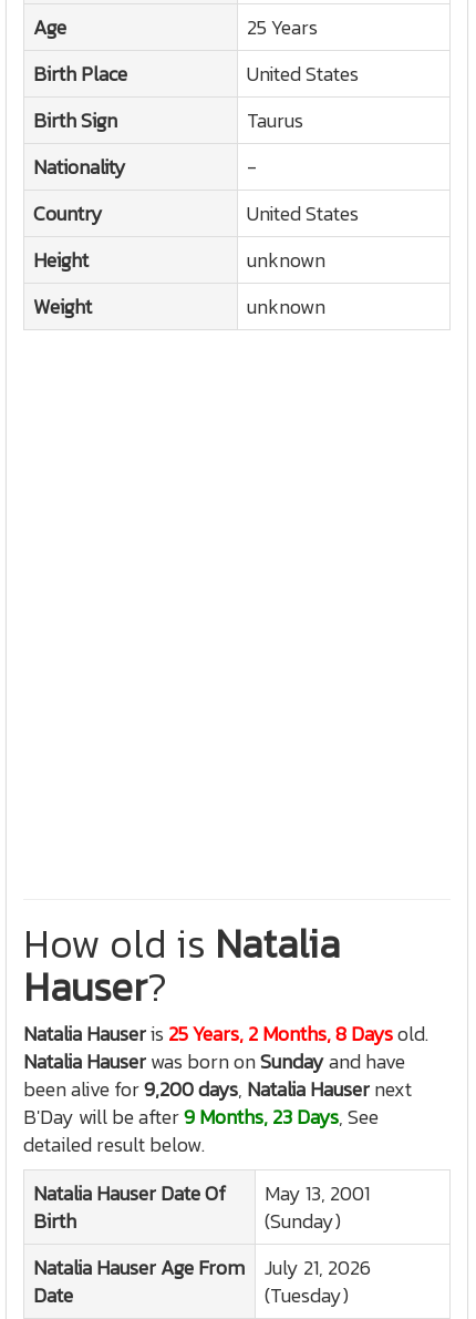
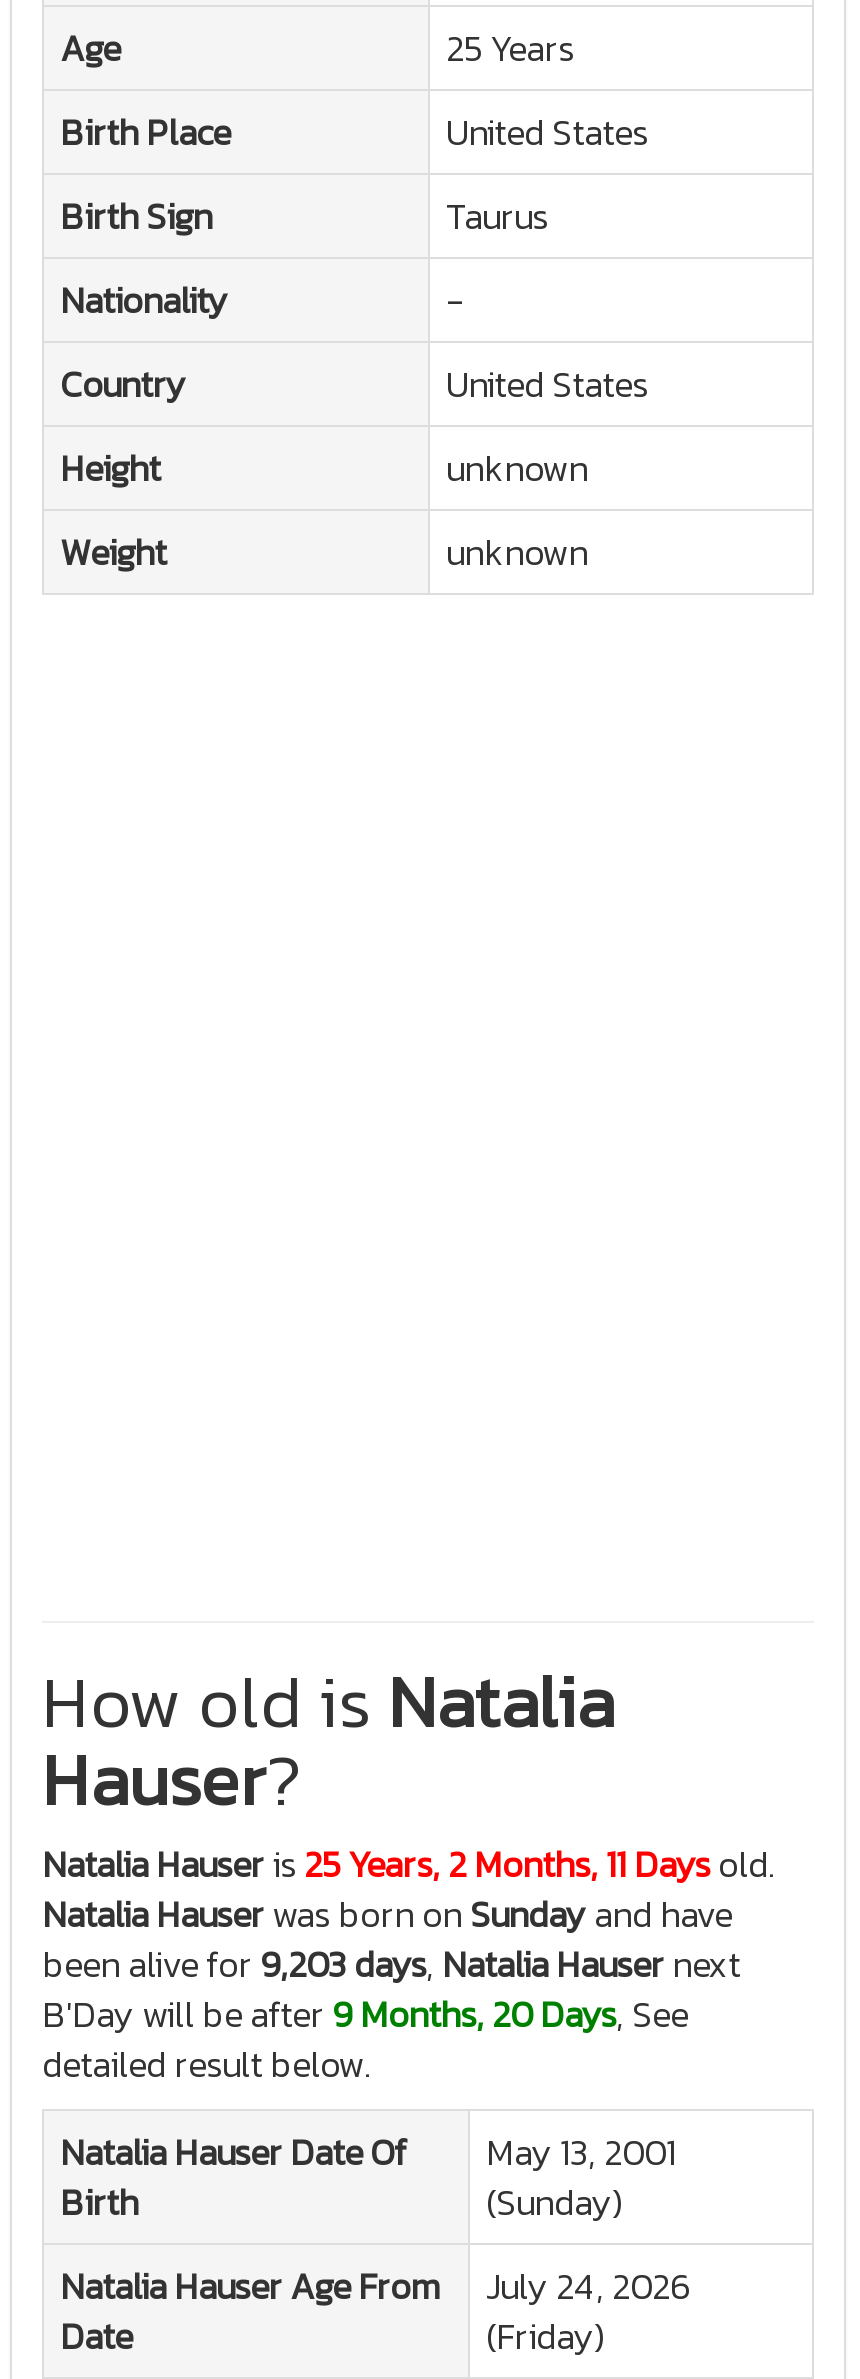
[23,1019,428,1049] Natalia Hauser is 25 Years, 2 Months, 8 Daysold. -> [42,1837,774,1891] Natalia Hauser is 25 Years, 2 Months, 11 Daysold.
[23,1074,412,1104] been alive for 9,200 days, Natalia Hauser next -> [42,1937,740,1991] been alive for 9,203 days, Natalia Hauser next
[23,1102,379,1132] B'Day will be after 9 Months, 23 Days, See -> [42,1987,688,2041] B'Day will be after 9 Months, 20 Days, See
[265,1252,371,1310] July 21, 2026 | (Tuesday) -> [486,2259,690,2363] July 24, 2026 | (Friday)

